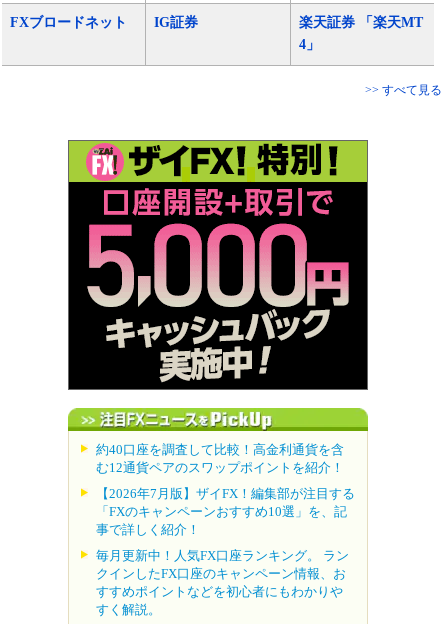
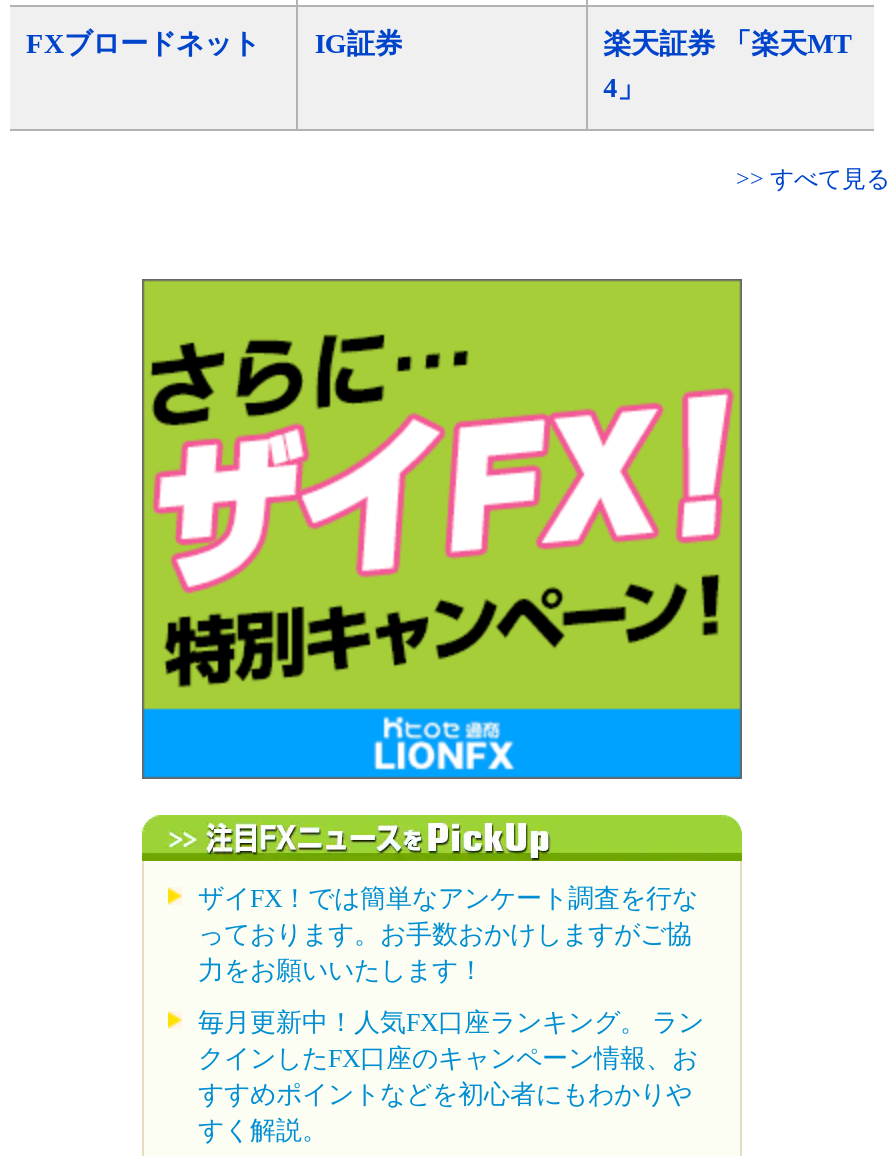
[68,142,368,390] [image] -> [142,285,742,779] [image]
[96,442,355,537] 約40口座を調査して比較！高金利通貨を含 | む12通貨ペアのスワップポイントを紹介！ | 【2026年7月版】ザイFX！編集部が注目する | 「FXのキャンペーンおすすめ10選」を、記 | 事で詳しく紹介！ -> [198,883,698,985] ザイFX！では簡単なアンケート調査を行な | っております。お手数おかけしますがご協 | 力をお願いいたします！

